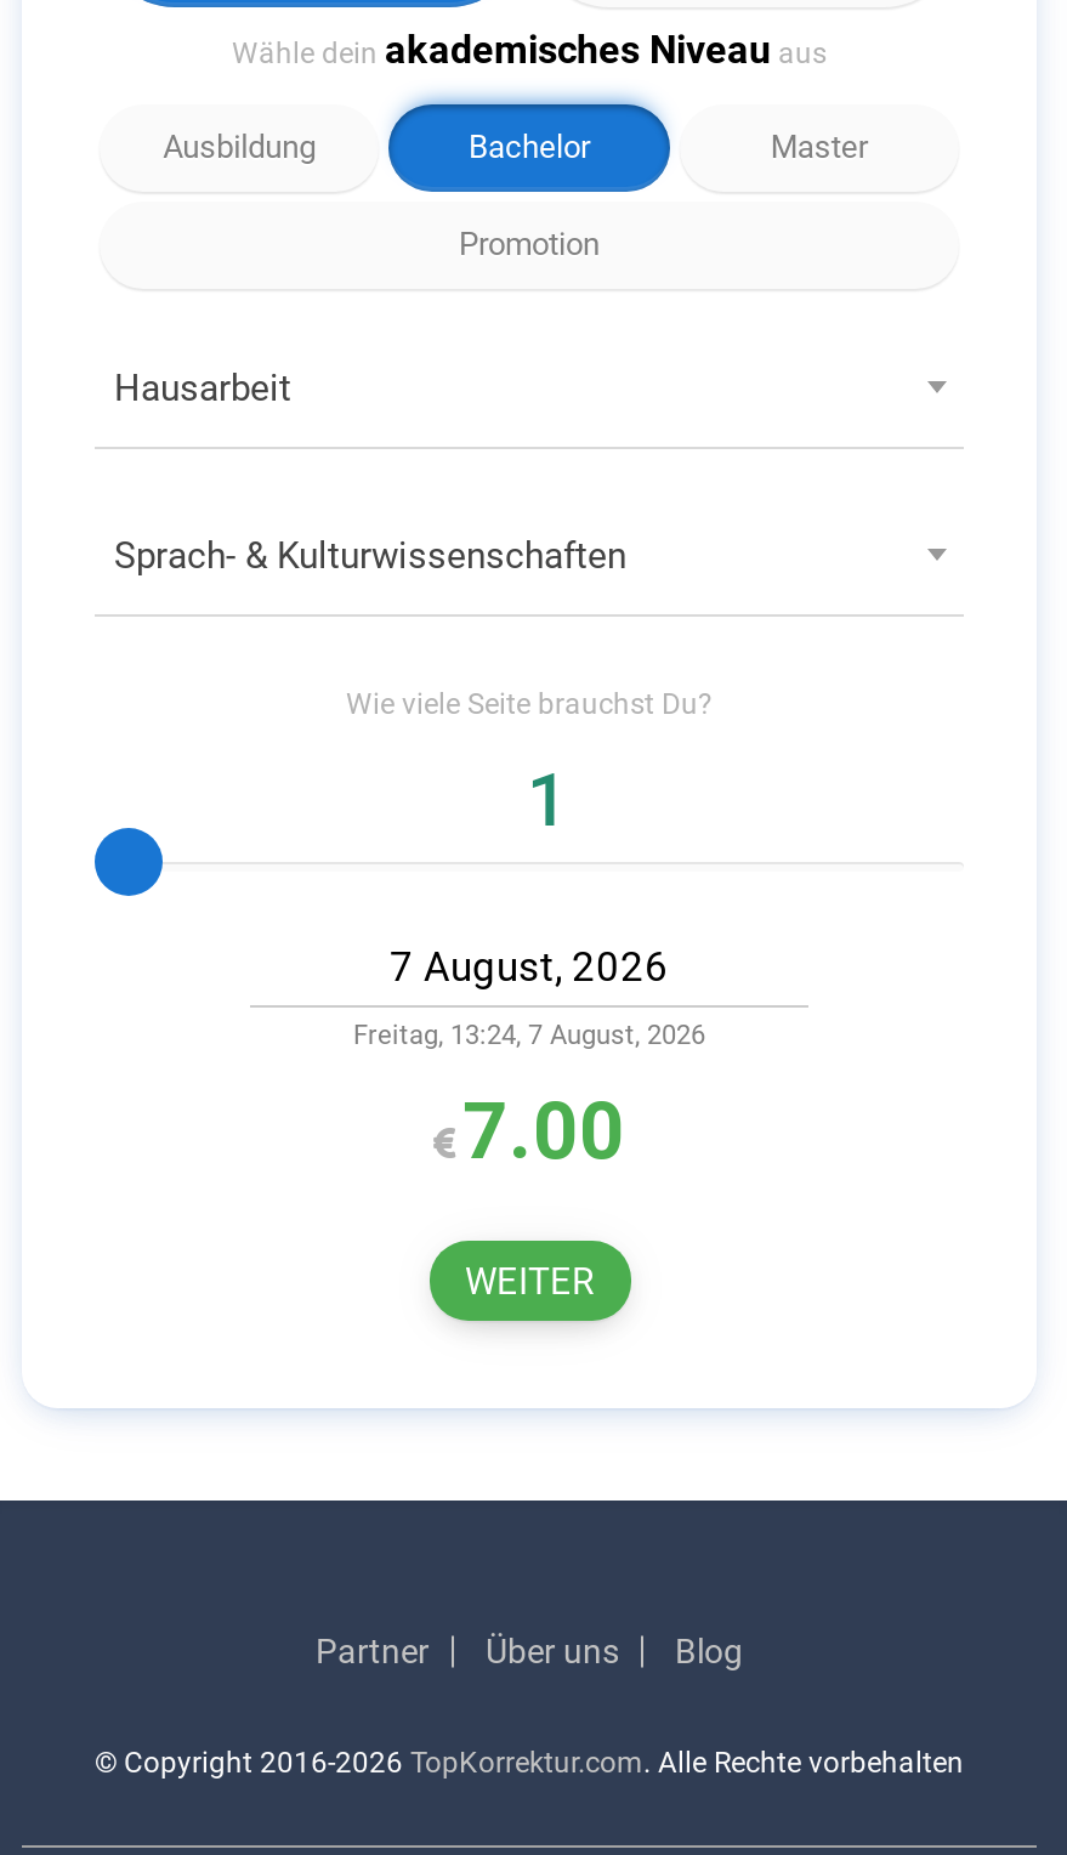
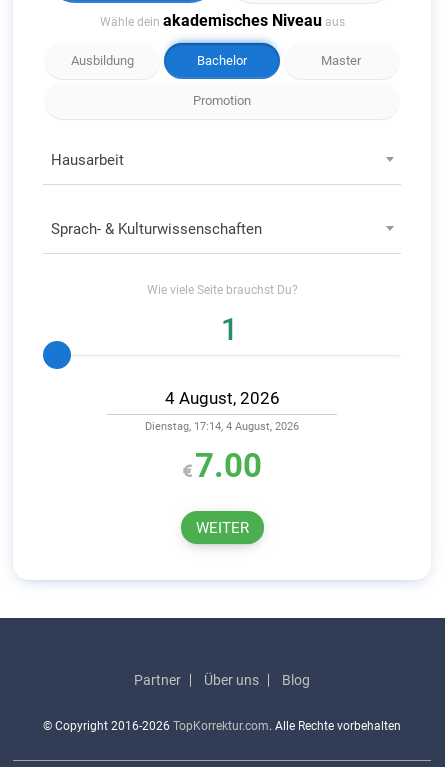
[353,1020,705,1051] Freitag, 13:24, 7 August, 2026 -> [145,420,299,433] Dienstag, 17:14, 4 August, 2026

